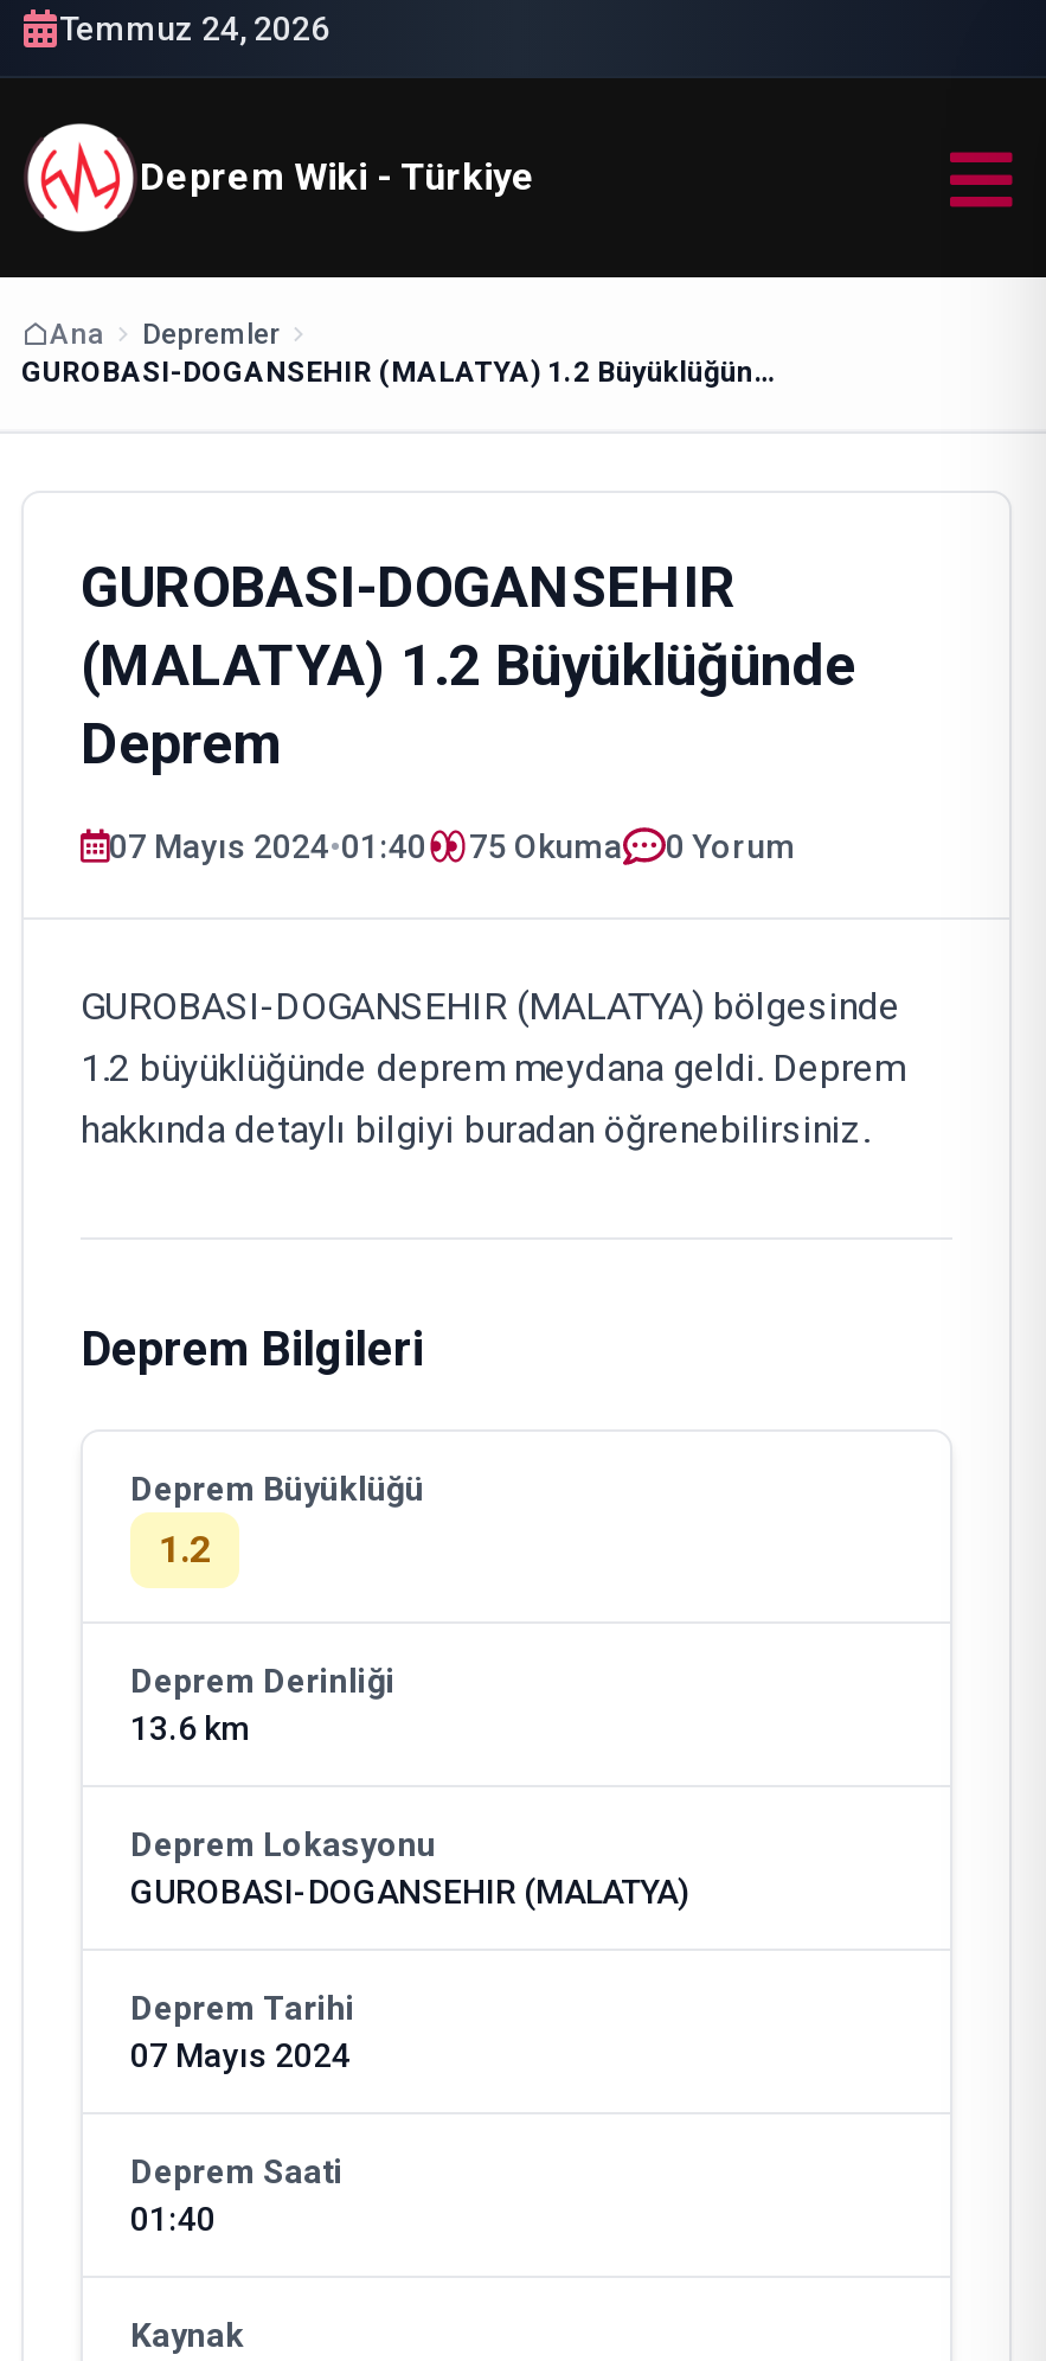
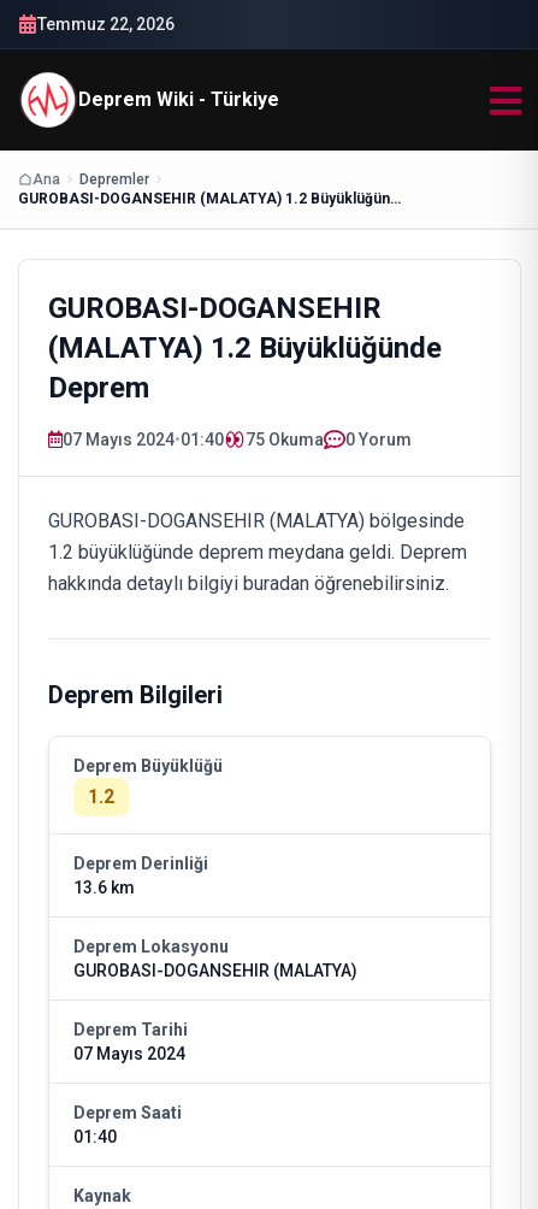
[59,9,329,47] Temmuz 24, 2026 -> [37,14,175,34] Temmuz 22, 2026

